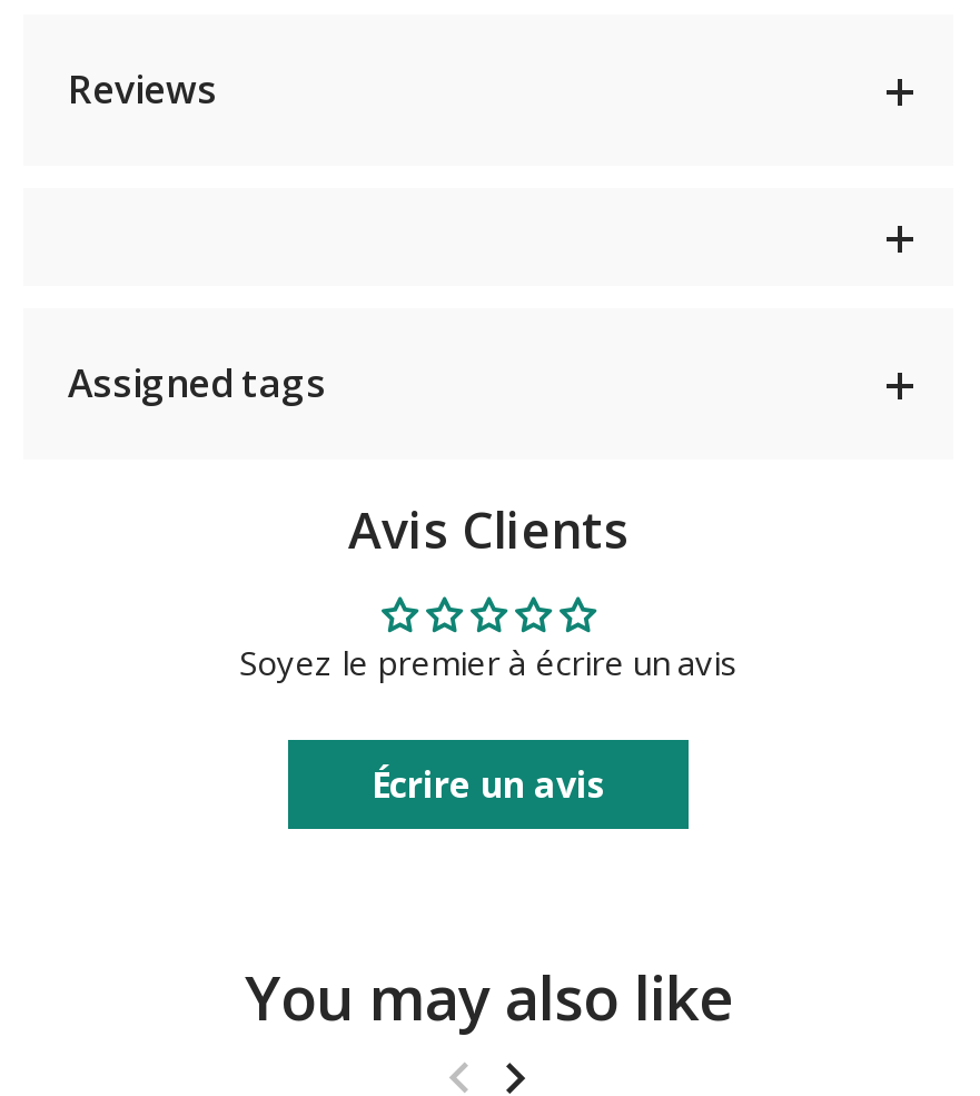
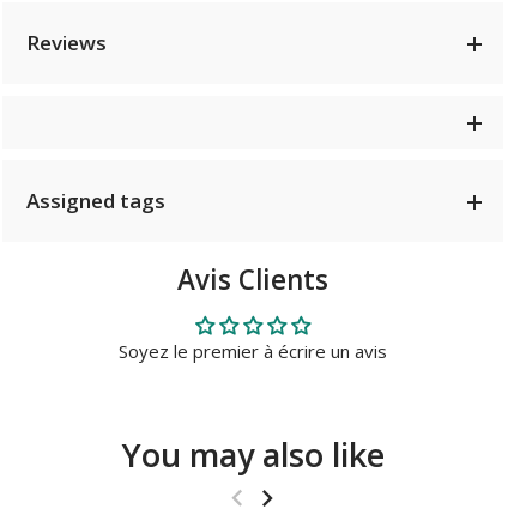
[372,760,605,809] Écrire un avis -> none

